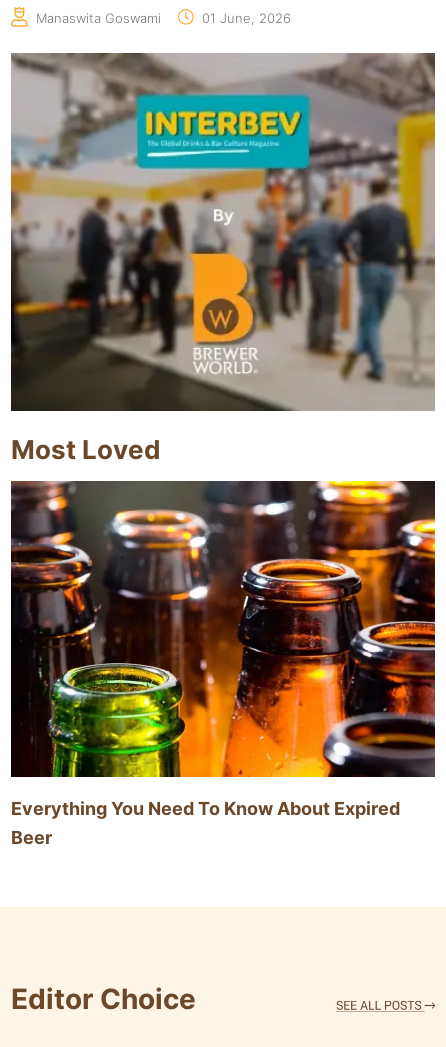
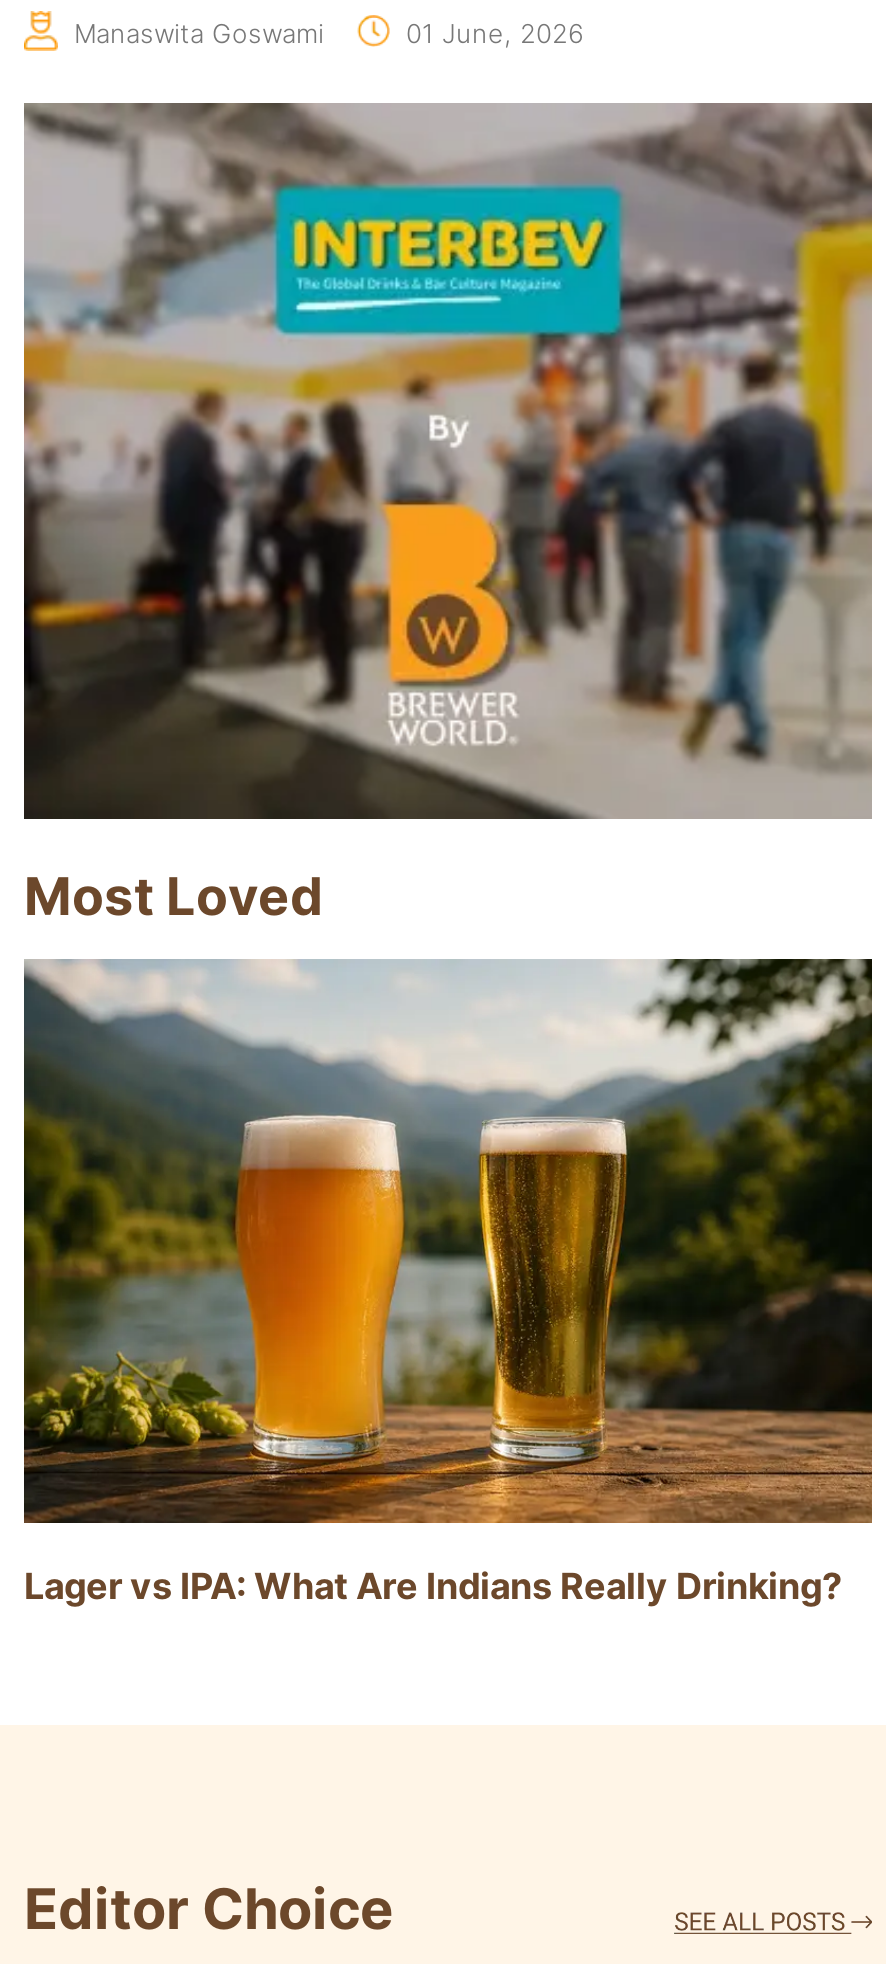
[11,480,436,848] [image] | Everything You Need To Know About Expired | Beer -> [24,957,874,1607] [image] | Lager vs IPA: What Are Indians Really Drinking?

